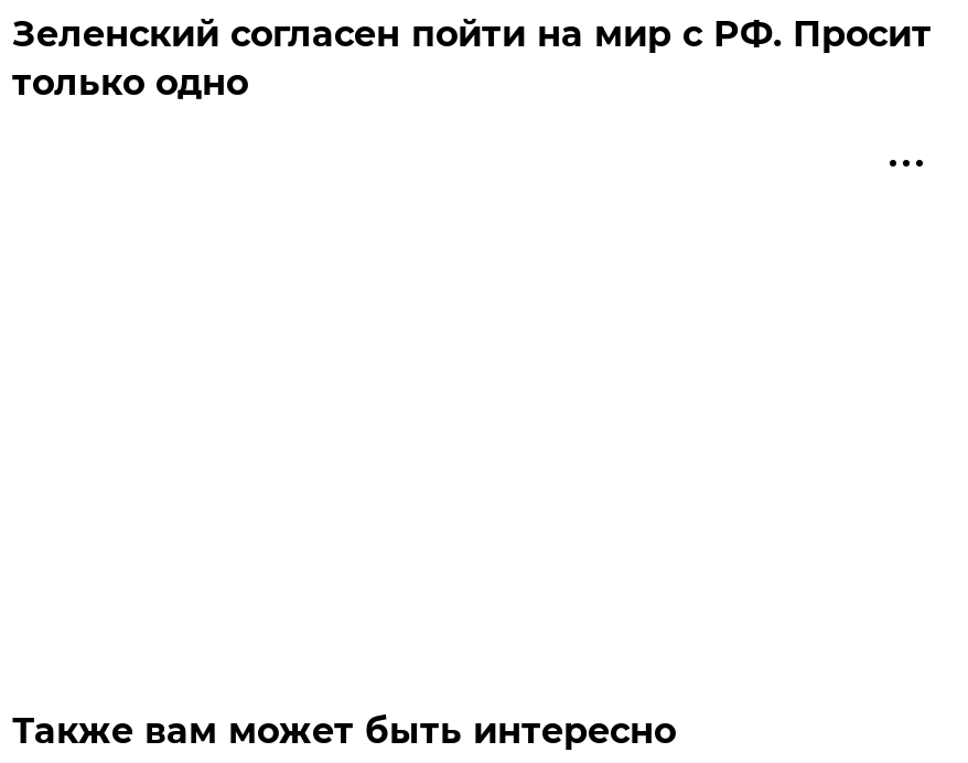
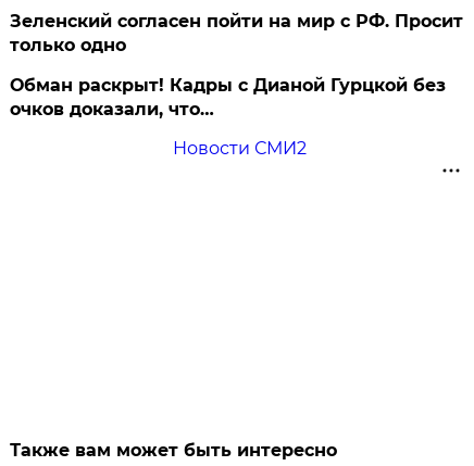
none -> [10,75,446,158] Обман раскрыт! Кадры с Дианой Гурцкой без | очков доказали, что… | Новости СМИ2

